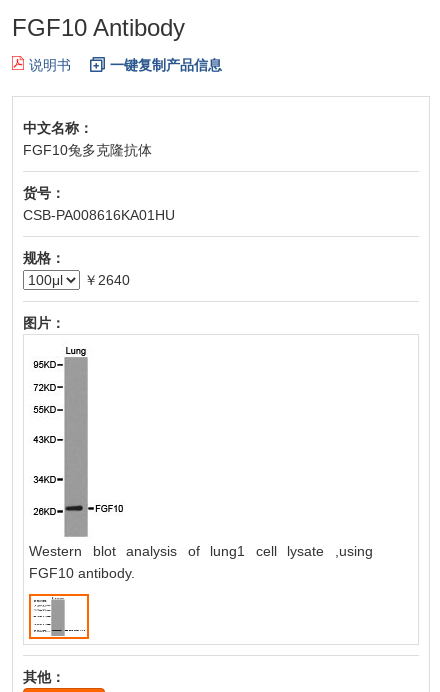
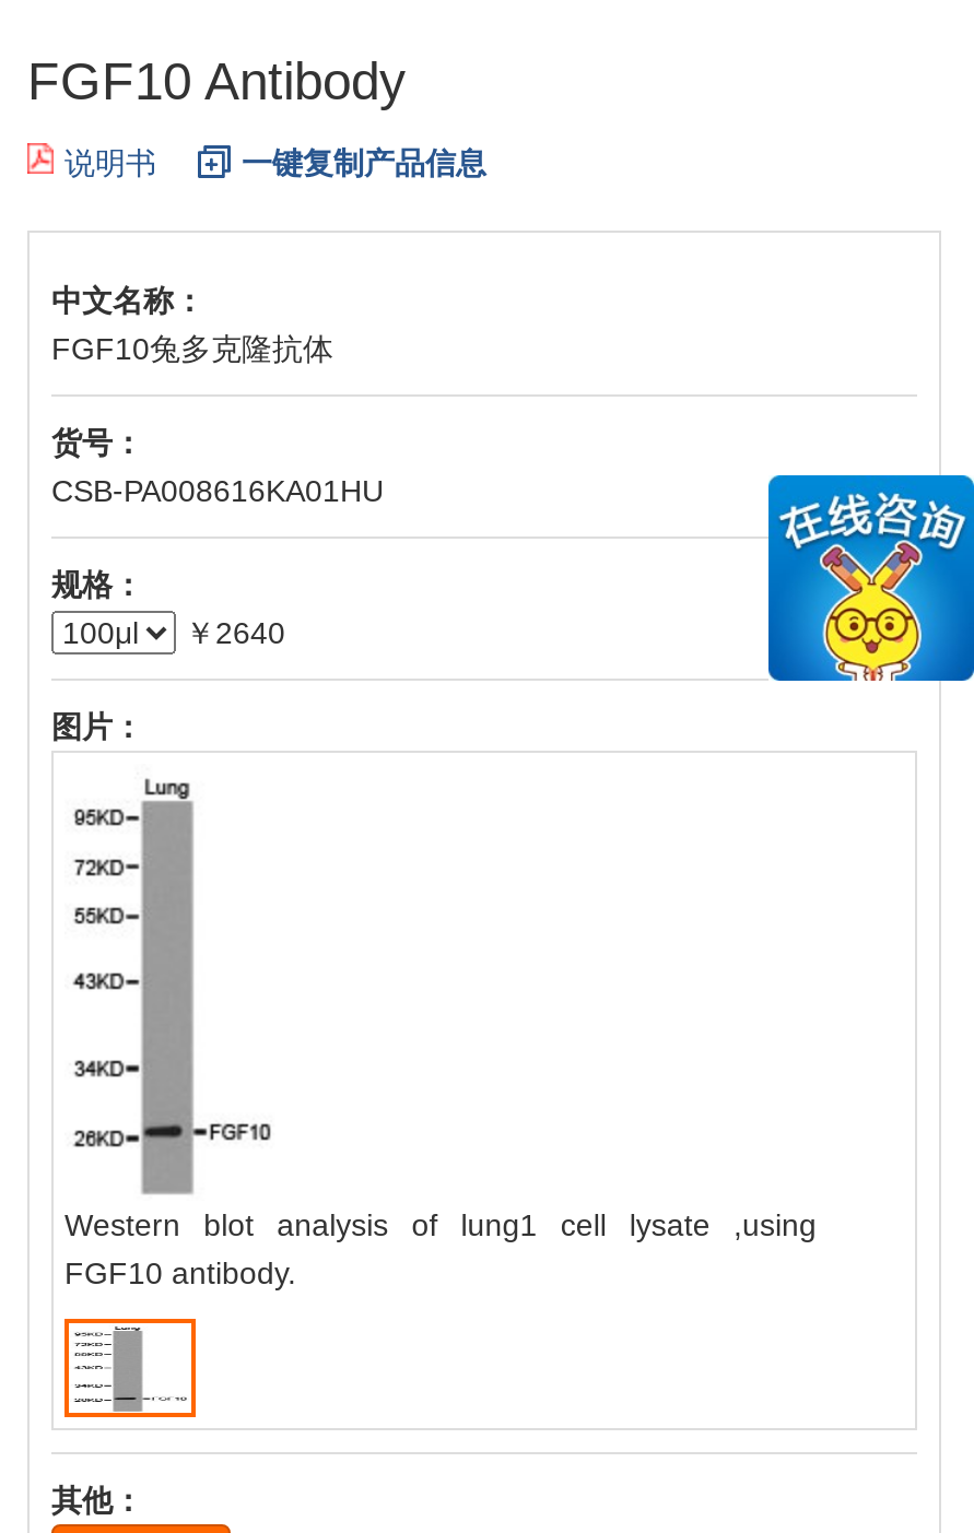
none -> [766,473,967,683] [image]

